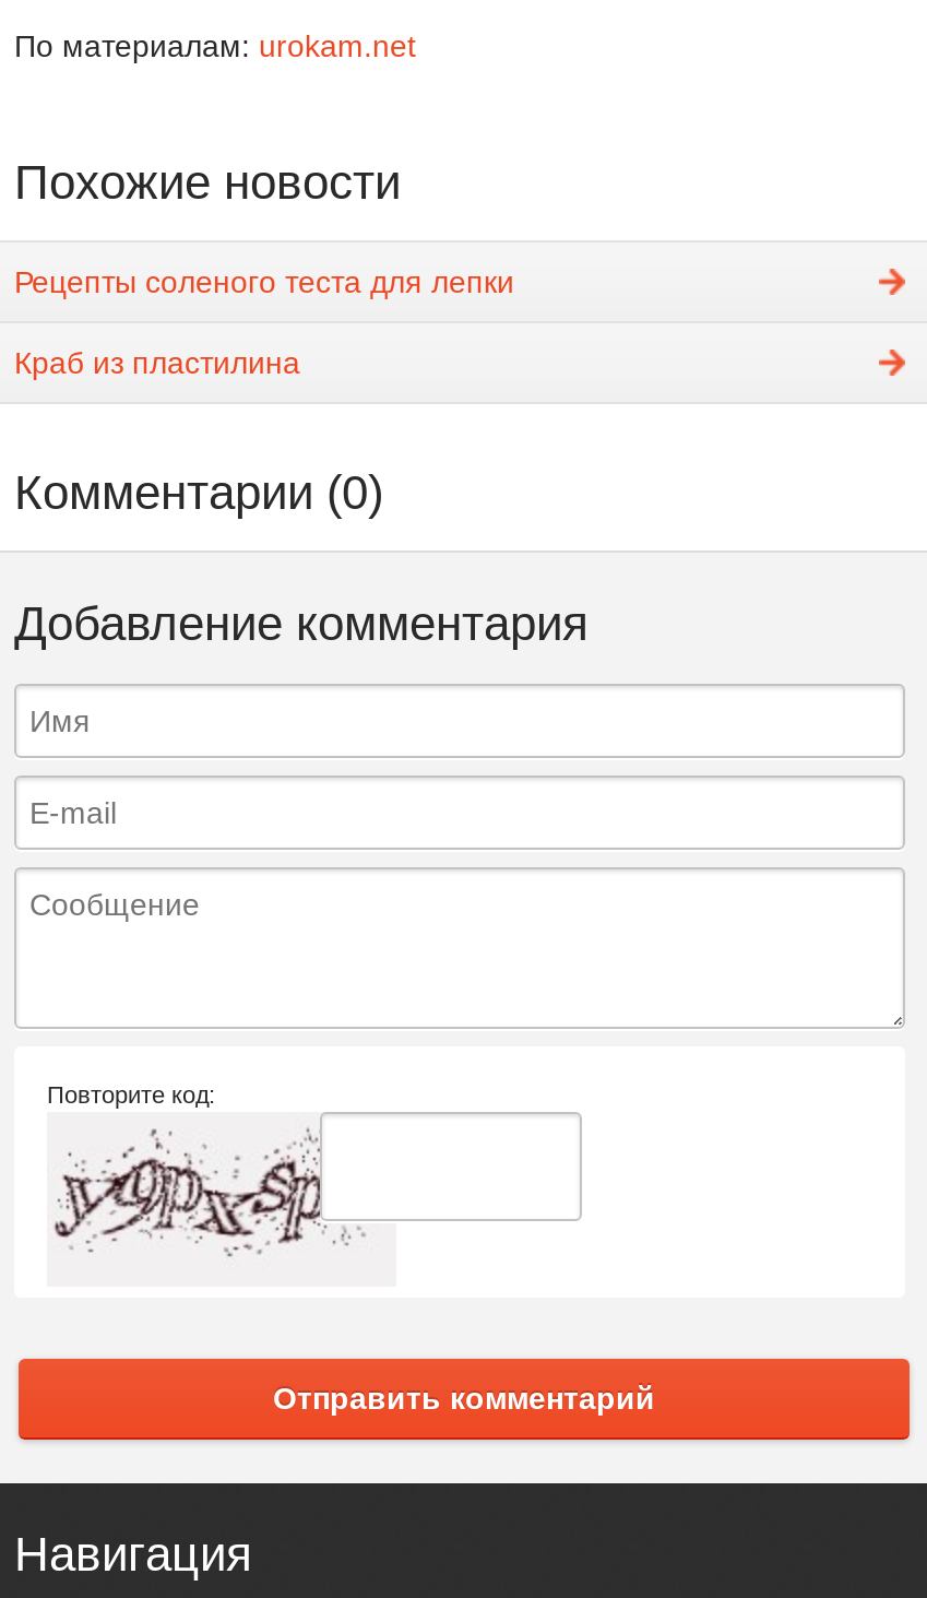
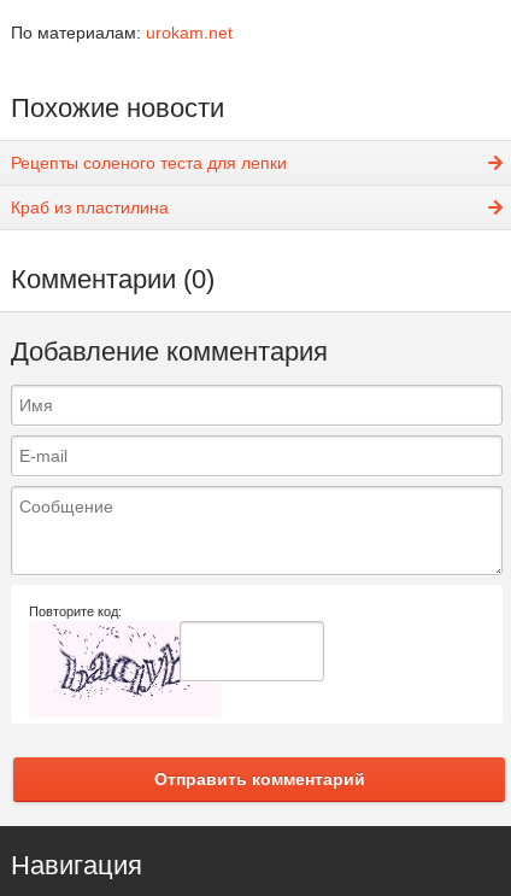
[51,1127,366,1258] [image] -> [33,625,195,701] [image]

